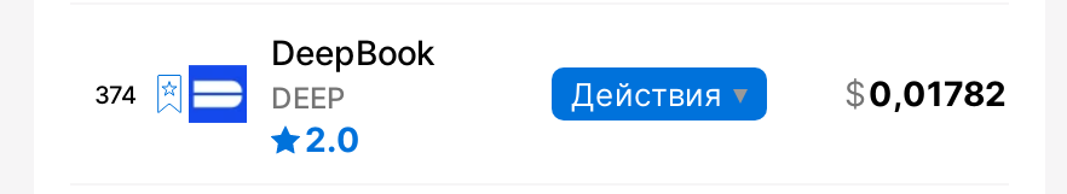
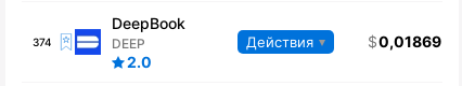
[869,73,1007,114] 0,01782 -> [378,33,441,51] 0,01869

